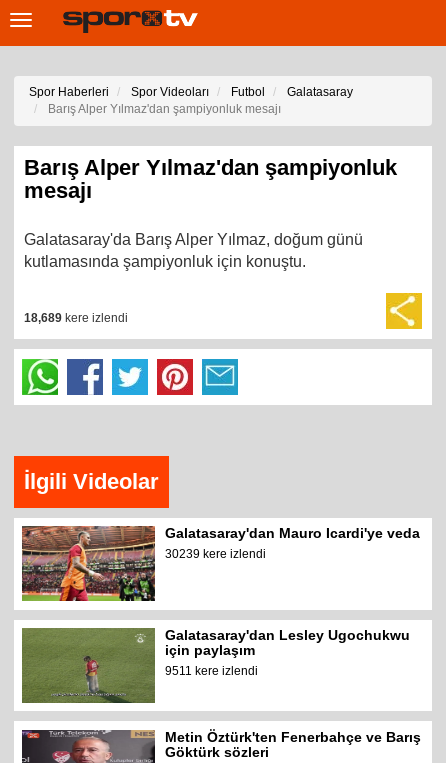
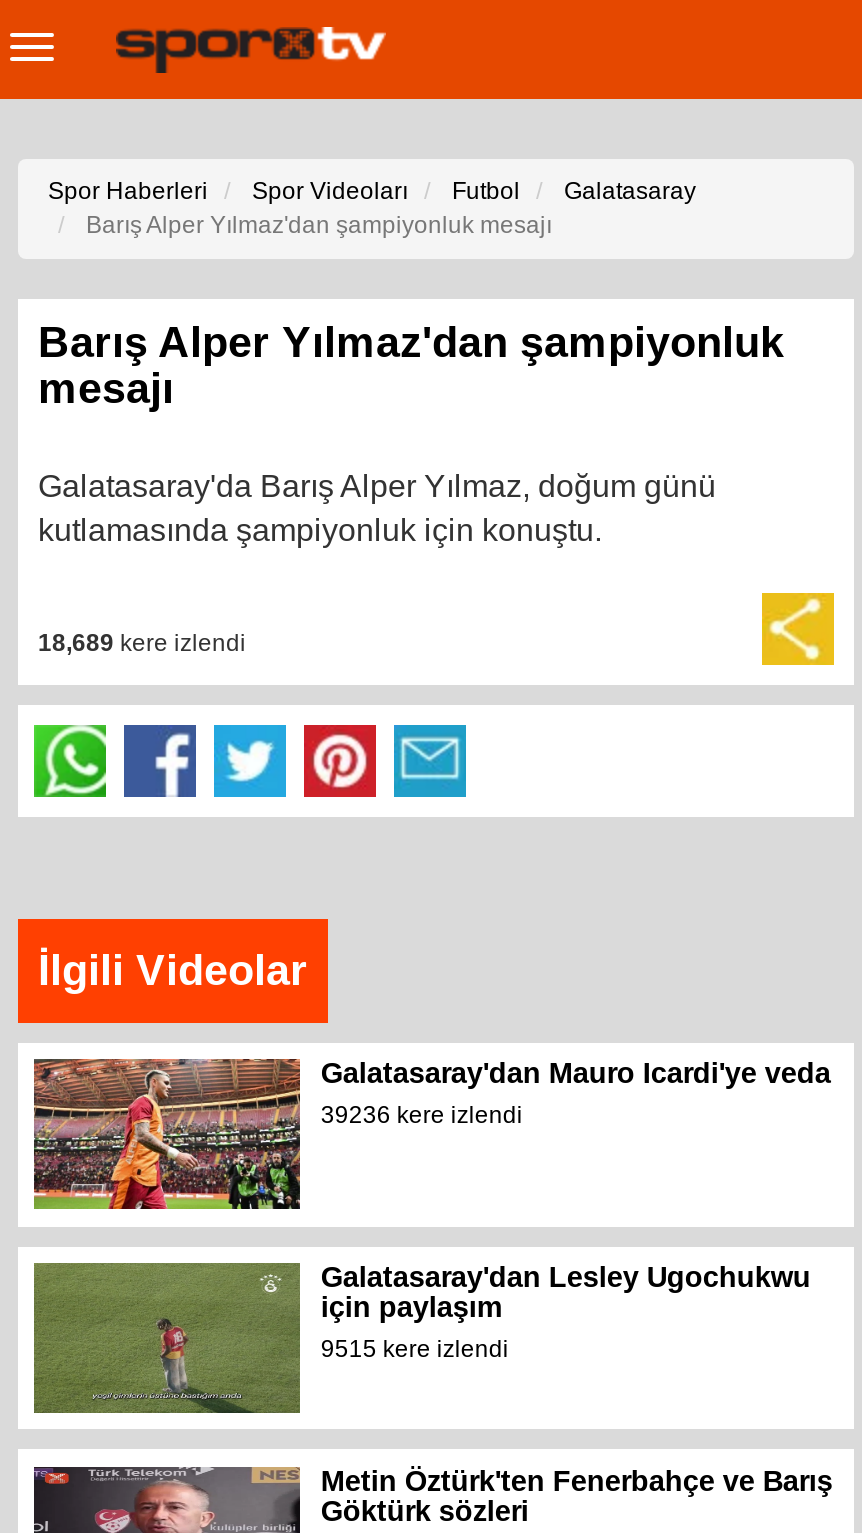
[165,547,266,561] 30239 kere izlendi -> [321,1102,523,1130] 39236 kere izlendi
[165,664,258,678] 9511 kere izlendi -> [321,1335,509,1363] 9515 kere izlendi

